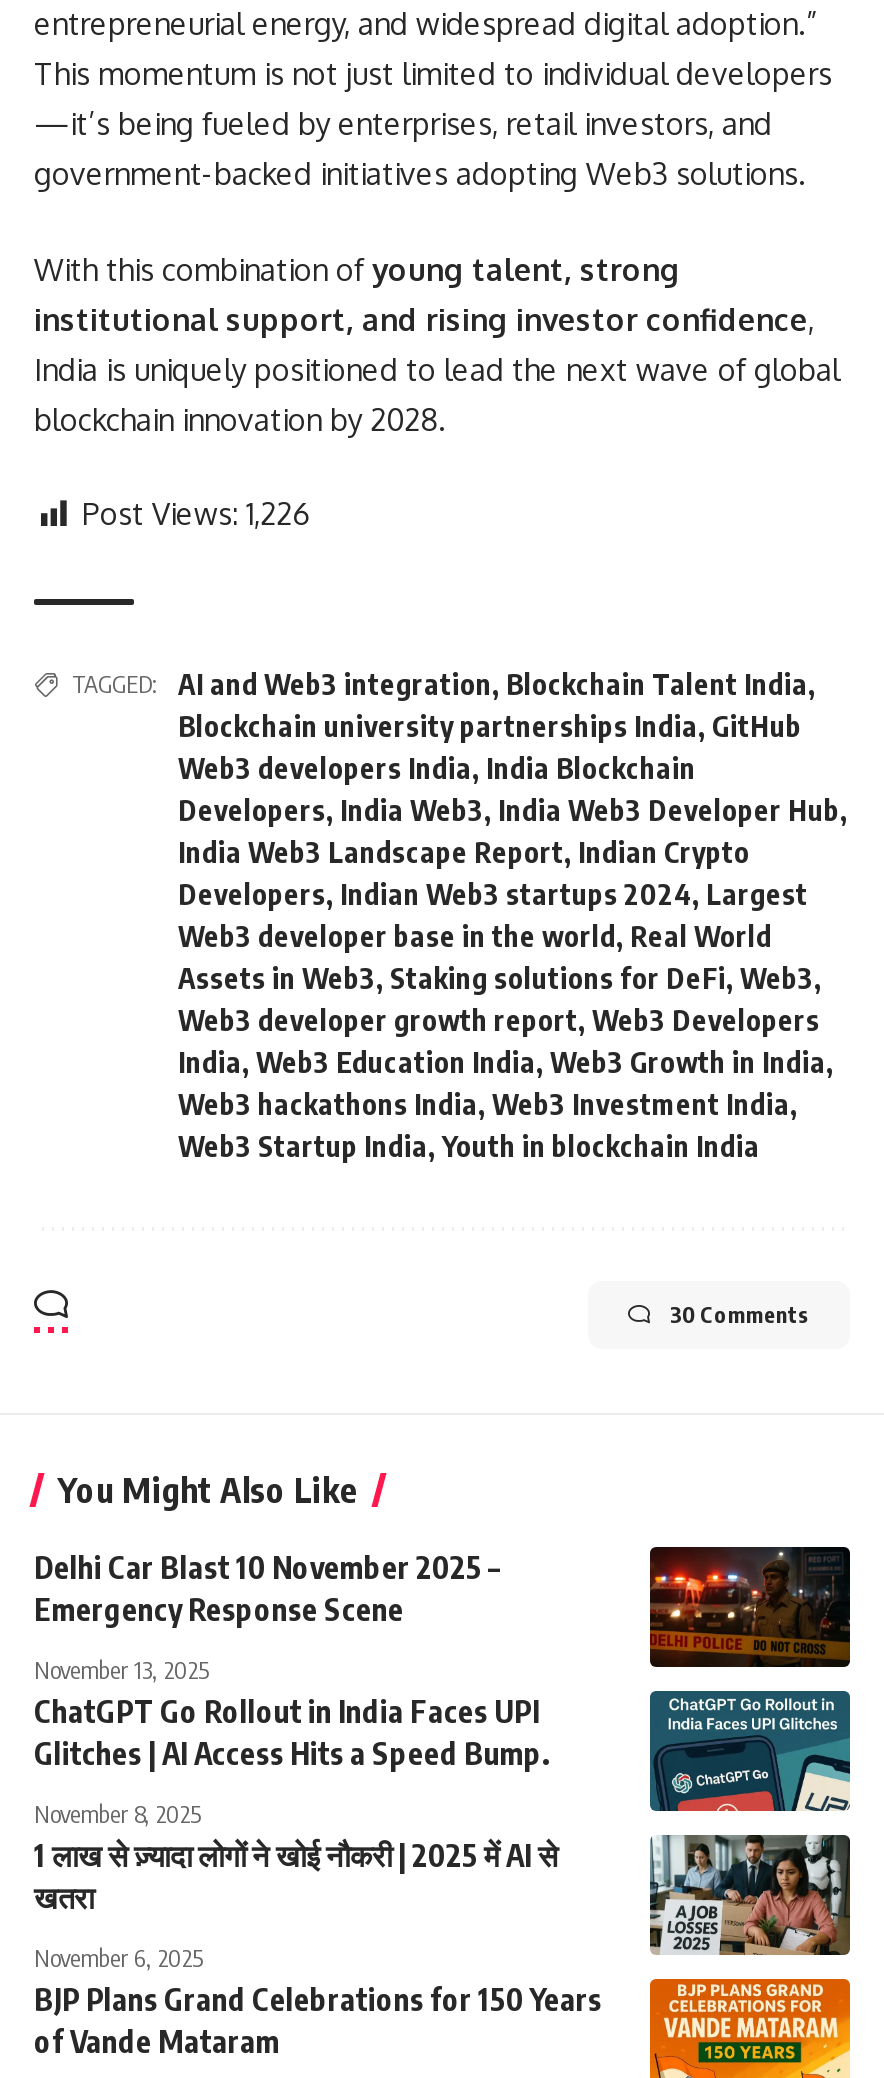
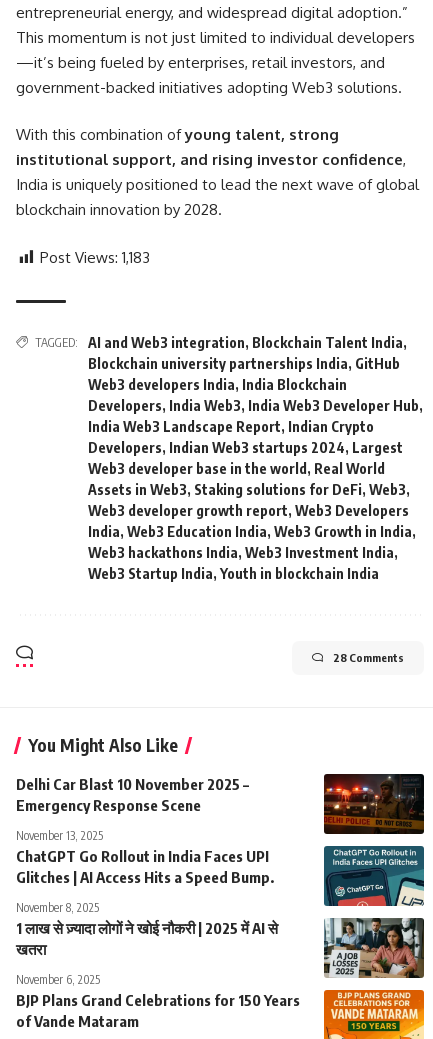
[82,496,310,534] Post Views: 1,226 -> [40,248,150,267] Post Views: 1,183
[670,1302,810,1328] 30 Comments -> [333,651,404,664] 28 Comments

